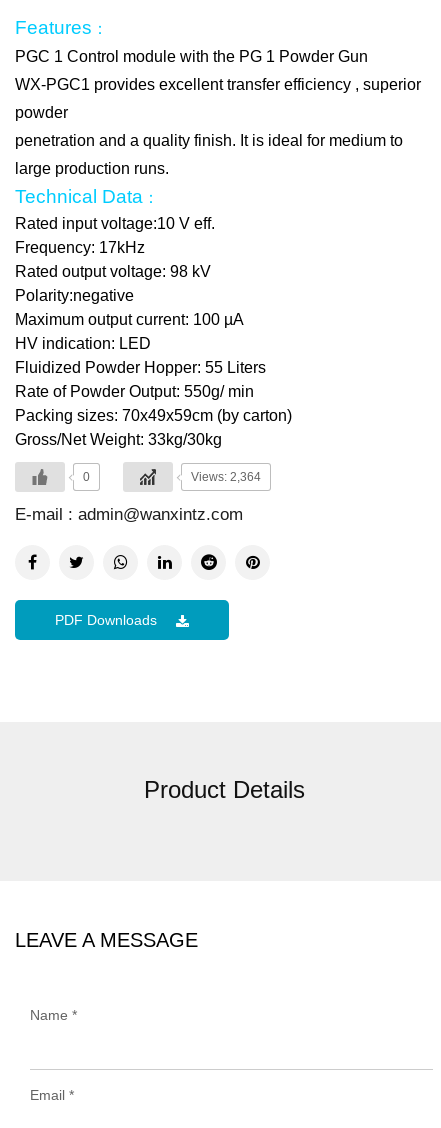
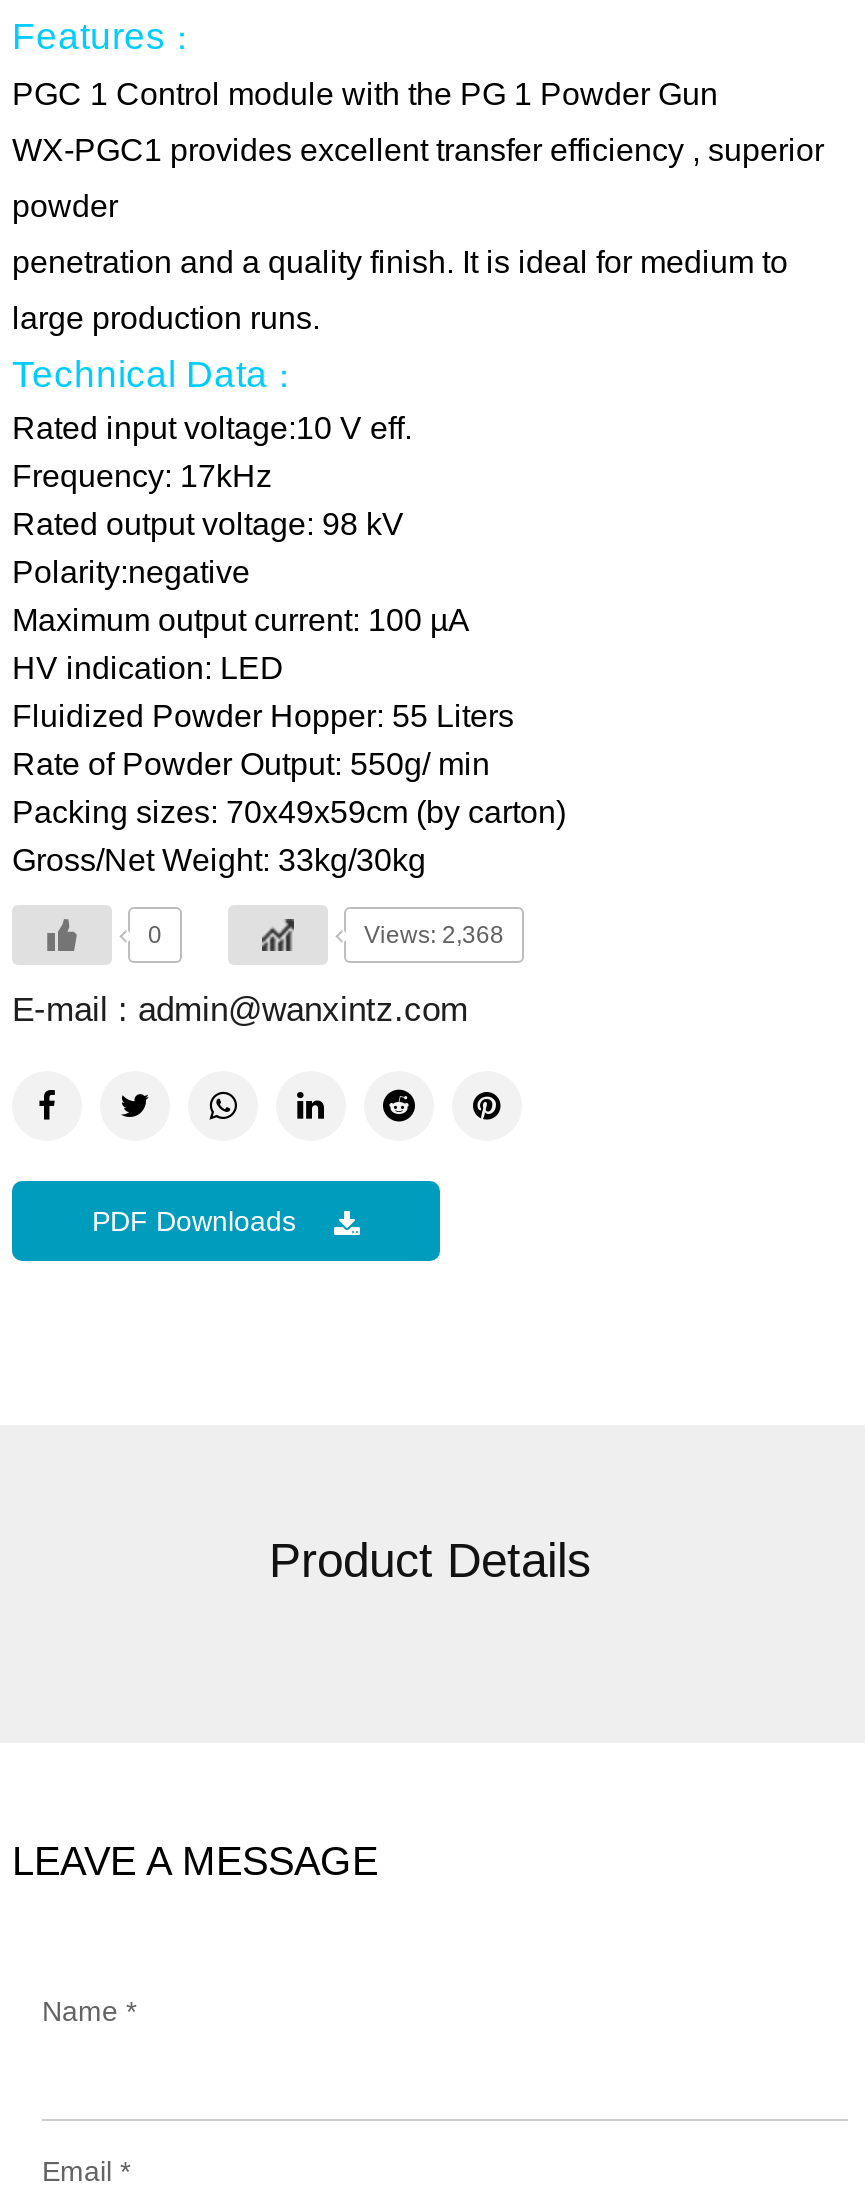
[191,470,261,484] Views: 2,364 -> [364,922,504,950] Views: 2,368

